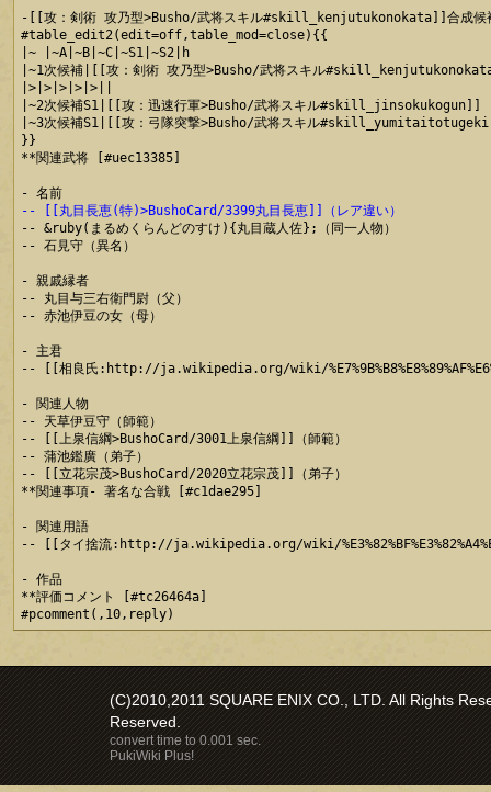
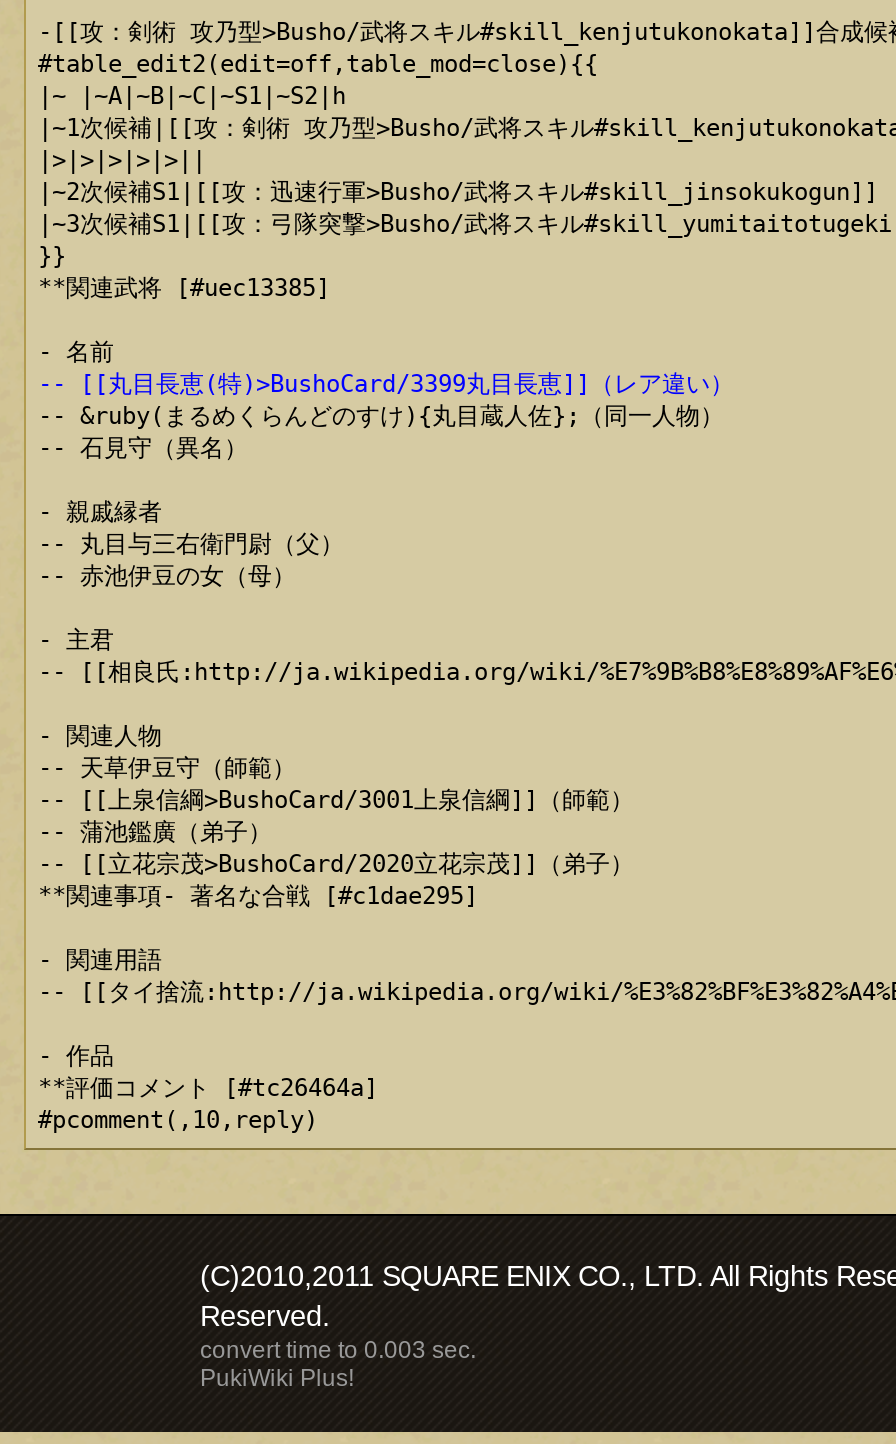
[110,733,261,748] convert time to 0.001 sec. -> [200,1336,476,1364] convert time to 0.003 sec.

